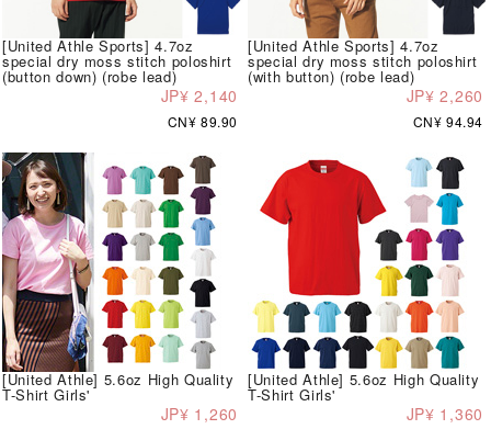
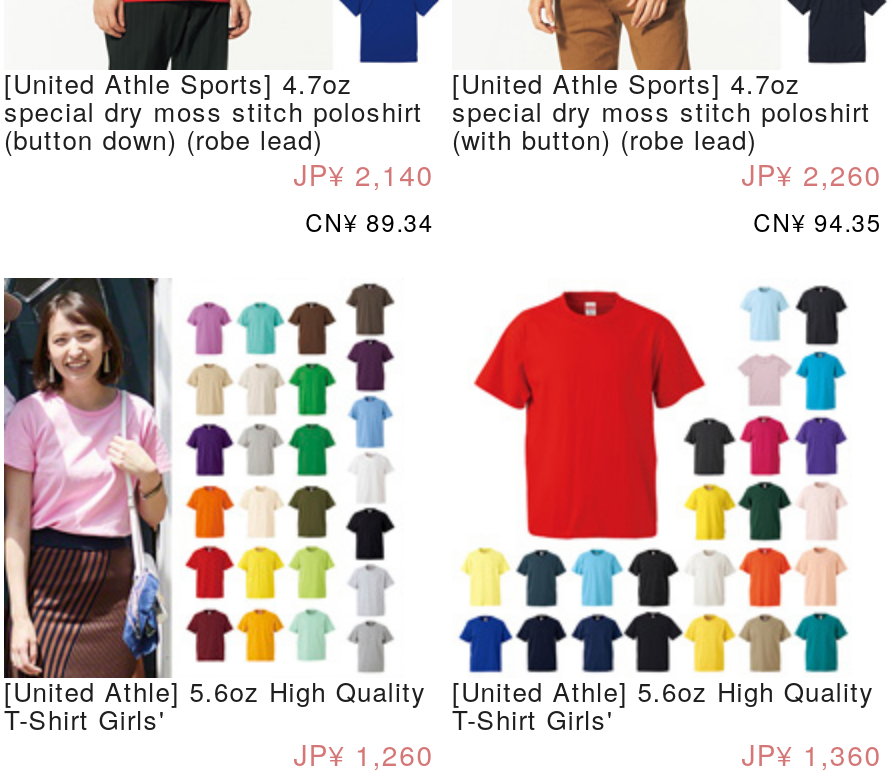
[167,112,238,131] CN¥ 89.90 -> [305,205,434,239] CN¥ 89.34
[413,112,483,131] CN¥ 94.94 -> [753,205,882,239] CN¥ 94.35

